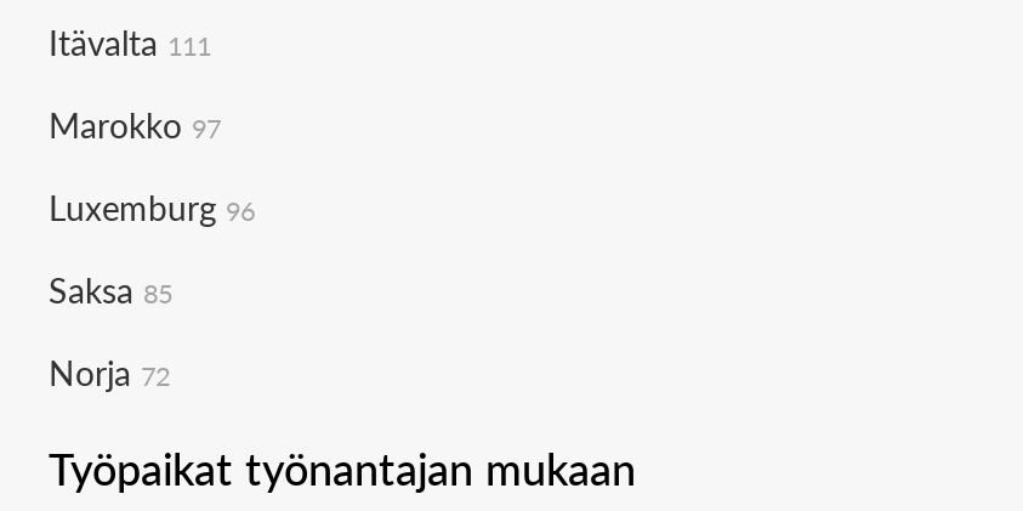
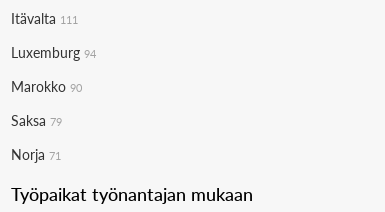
[49,100,221,149] Marokko 97 -> [11,42,96,62] Luxemburg 94
[49,183,255,231] Luxemburg 96 -> [11,76,82,96] Marokko 90
[49,265,172,314] Saksa 85 -> [11,110,62,130] Saksa 79
[49,348,170,396] Norja 72 -> [11,144,61,164] Norja 71

